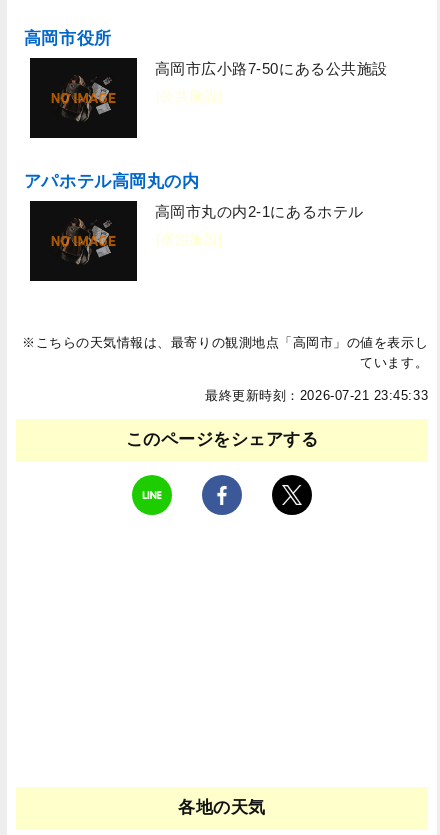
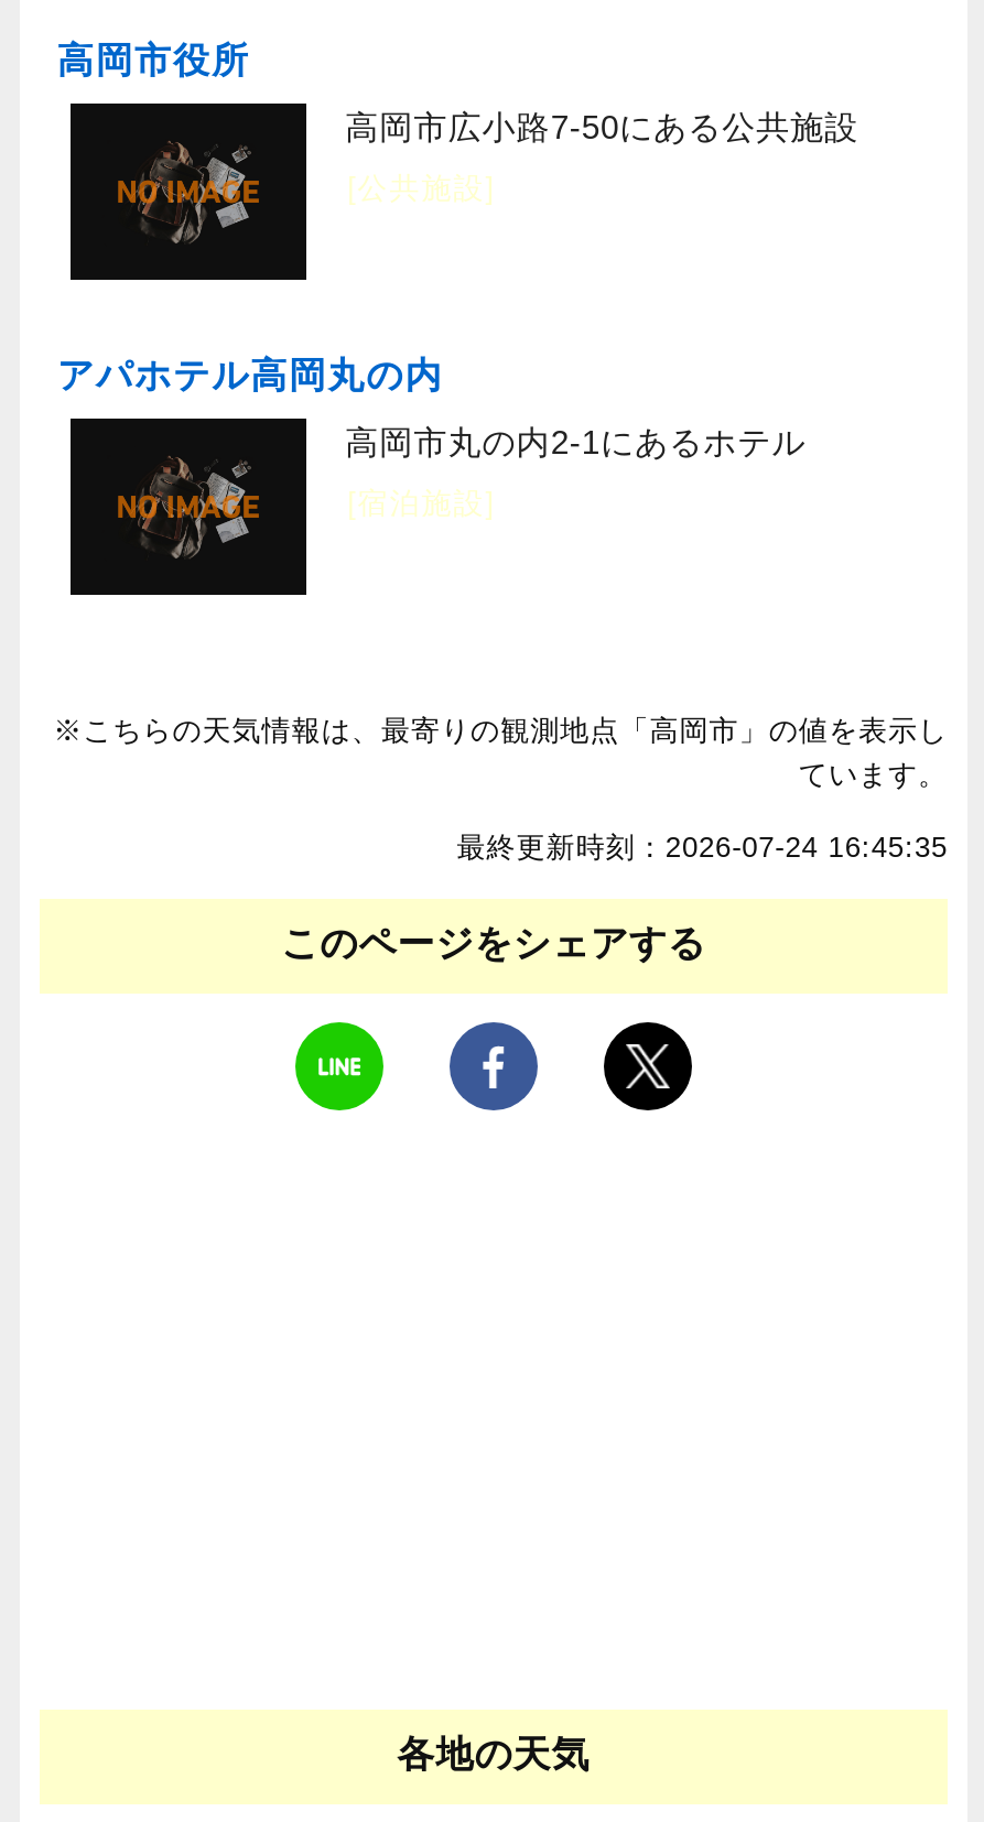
[205,388,428,403] 最終更新時刻：2026-07-21 23:45:33 -> [457,831,948,864] 最終更新時刻：2026-07-24 16:45:35

